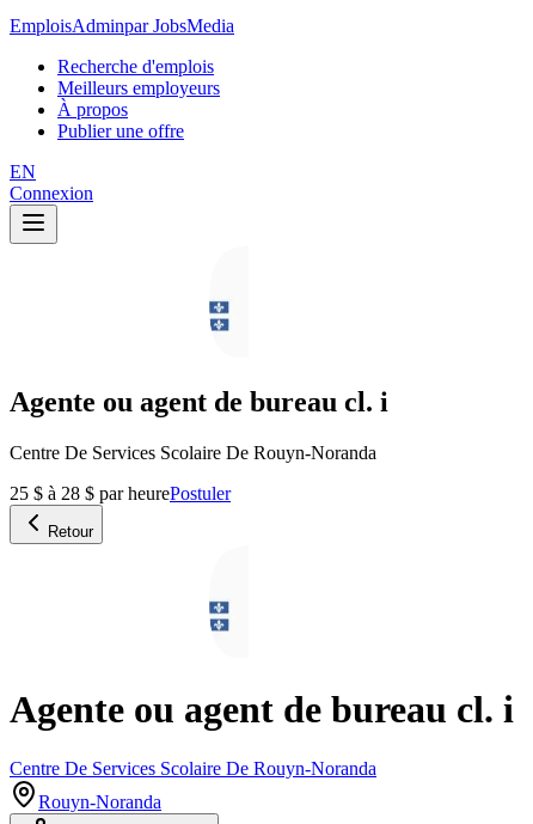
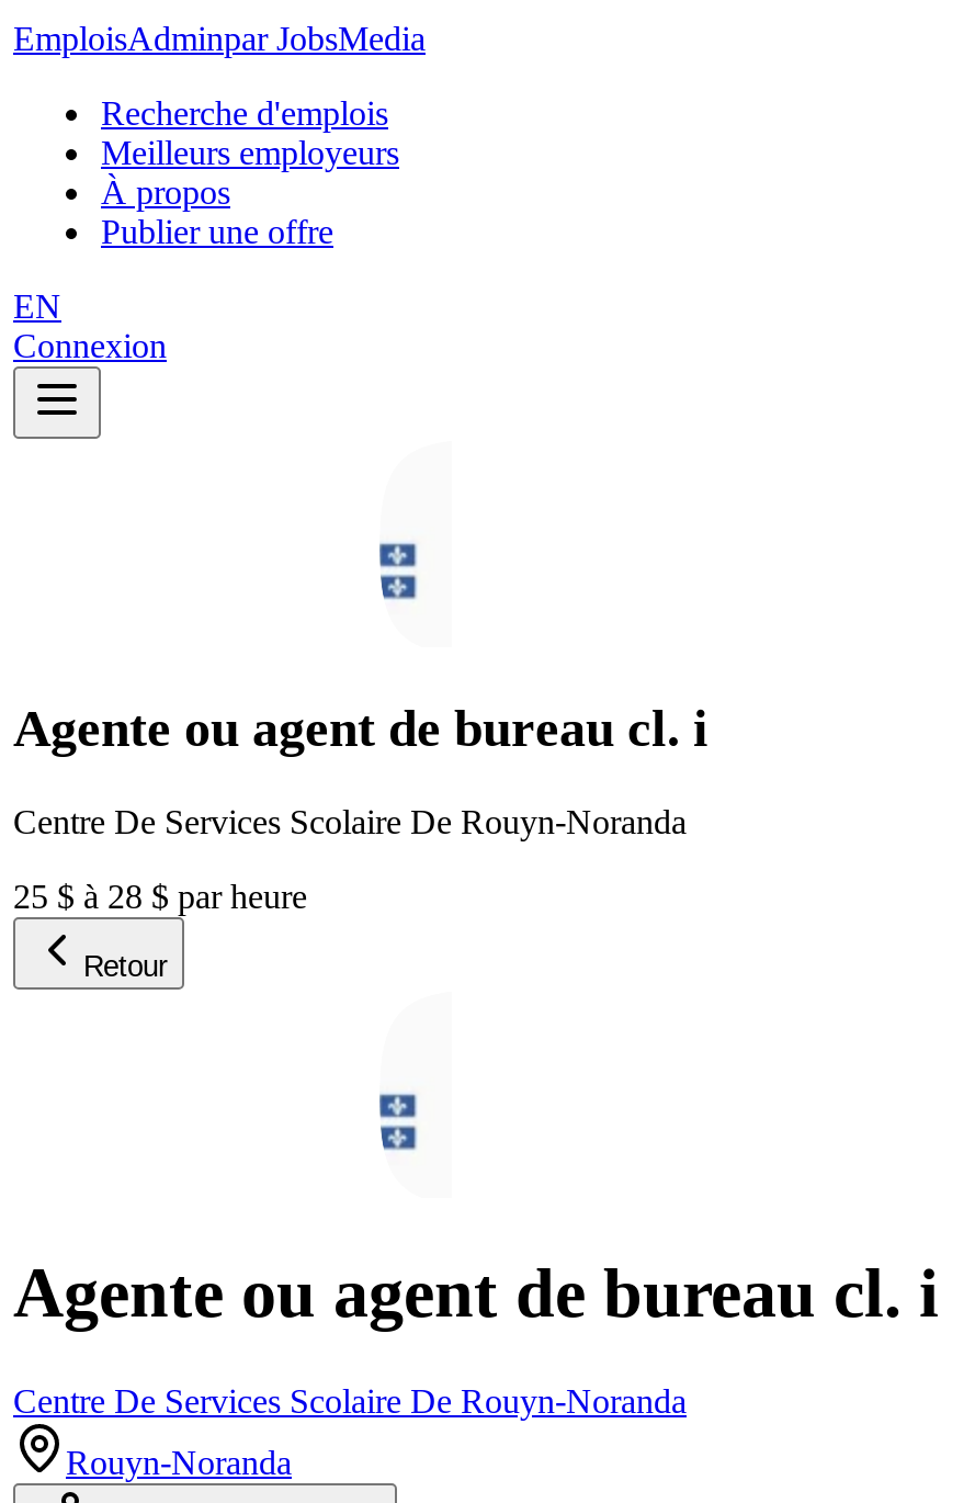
[10,483,231,503] 25 $ à 28 $ par heurePostuler -> [13,877,307,915] 25 $ à 28 $ par heure

